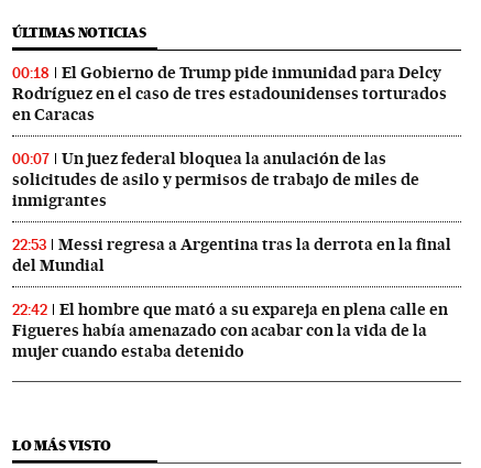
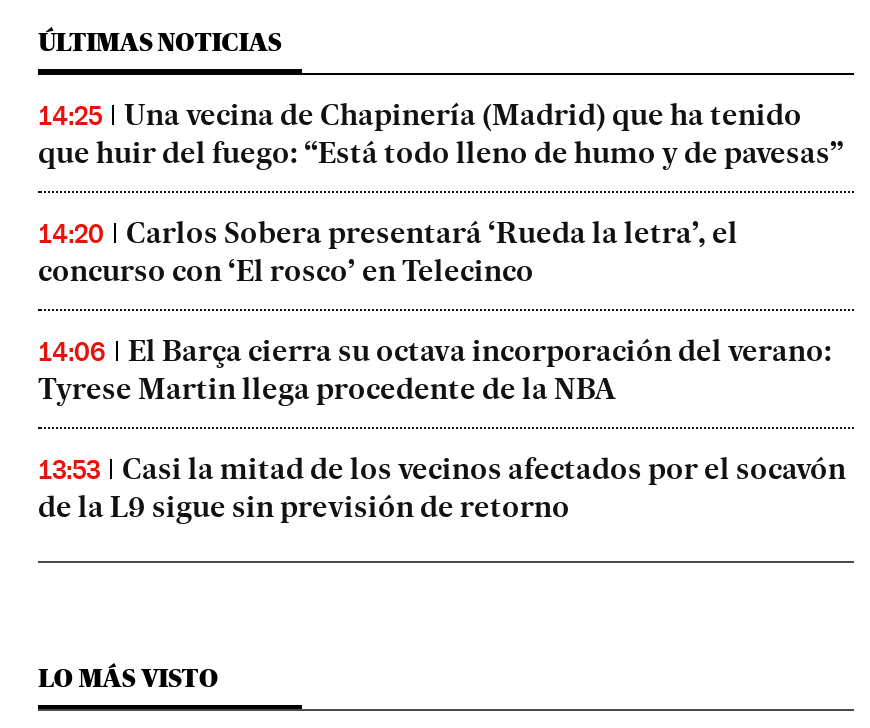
[12,63,447,124] 00:18 | El Gobierno de Trump pide inmunidad para Delcy | Rodríguez en el caso de tres estadounidenses torturados | en Caracas -> [38,97,844,171] 14:25 | Una vecina de Chapinería (Madrid) que ha tenido | que huir del fuego: “Está todo lleno de humo y de pavesas”
[12,149,419,210] 00:07 | Un juez federal bloquea la anulación de las | solicitudes de asilo y permisos de trabajo de miles de | inmigrantes -> [38,215,738,289] 14:20 | Carlos Sobera presentará ‘Rueda la letra’, el | concurso con ‘El rosco’ en Telecinco
[12,235,451,275] 22:53 | Messi regresa a Argentina tras la derrota en la final | del Mundial -> [38,333,832,407] 14:06 | El Barça cierra su octava incorporación del verano: | Tyrese Martin llega procedente de la NBA
[12,300,448,361] 22:42 | El hombre que mató a su expareja en plena calle en | Figueres había amenazado con acabar con la vida de la | mujer cuando estaba detenido -> [38,451,846,525] 13:53 | Casi la mitad de los vecinos afectados por el socavón | de la L9 sigue sin previsión de retorno

